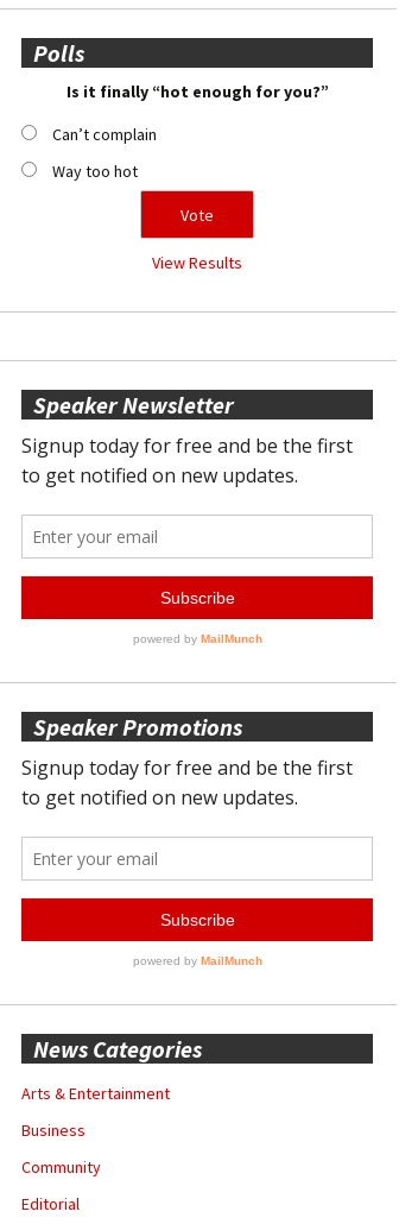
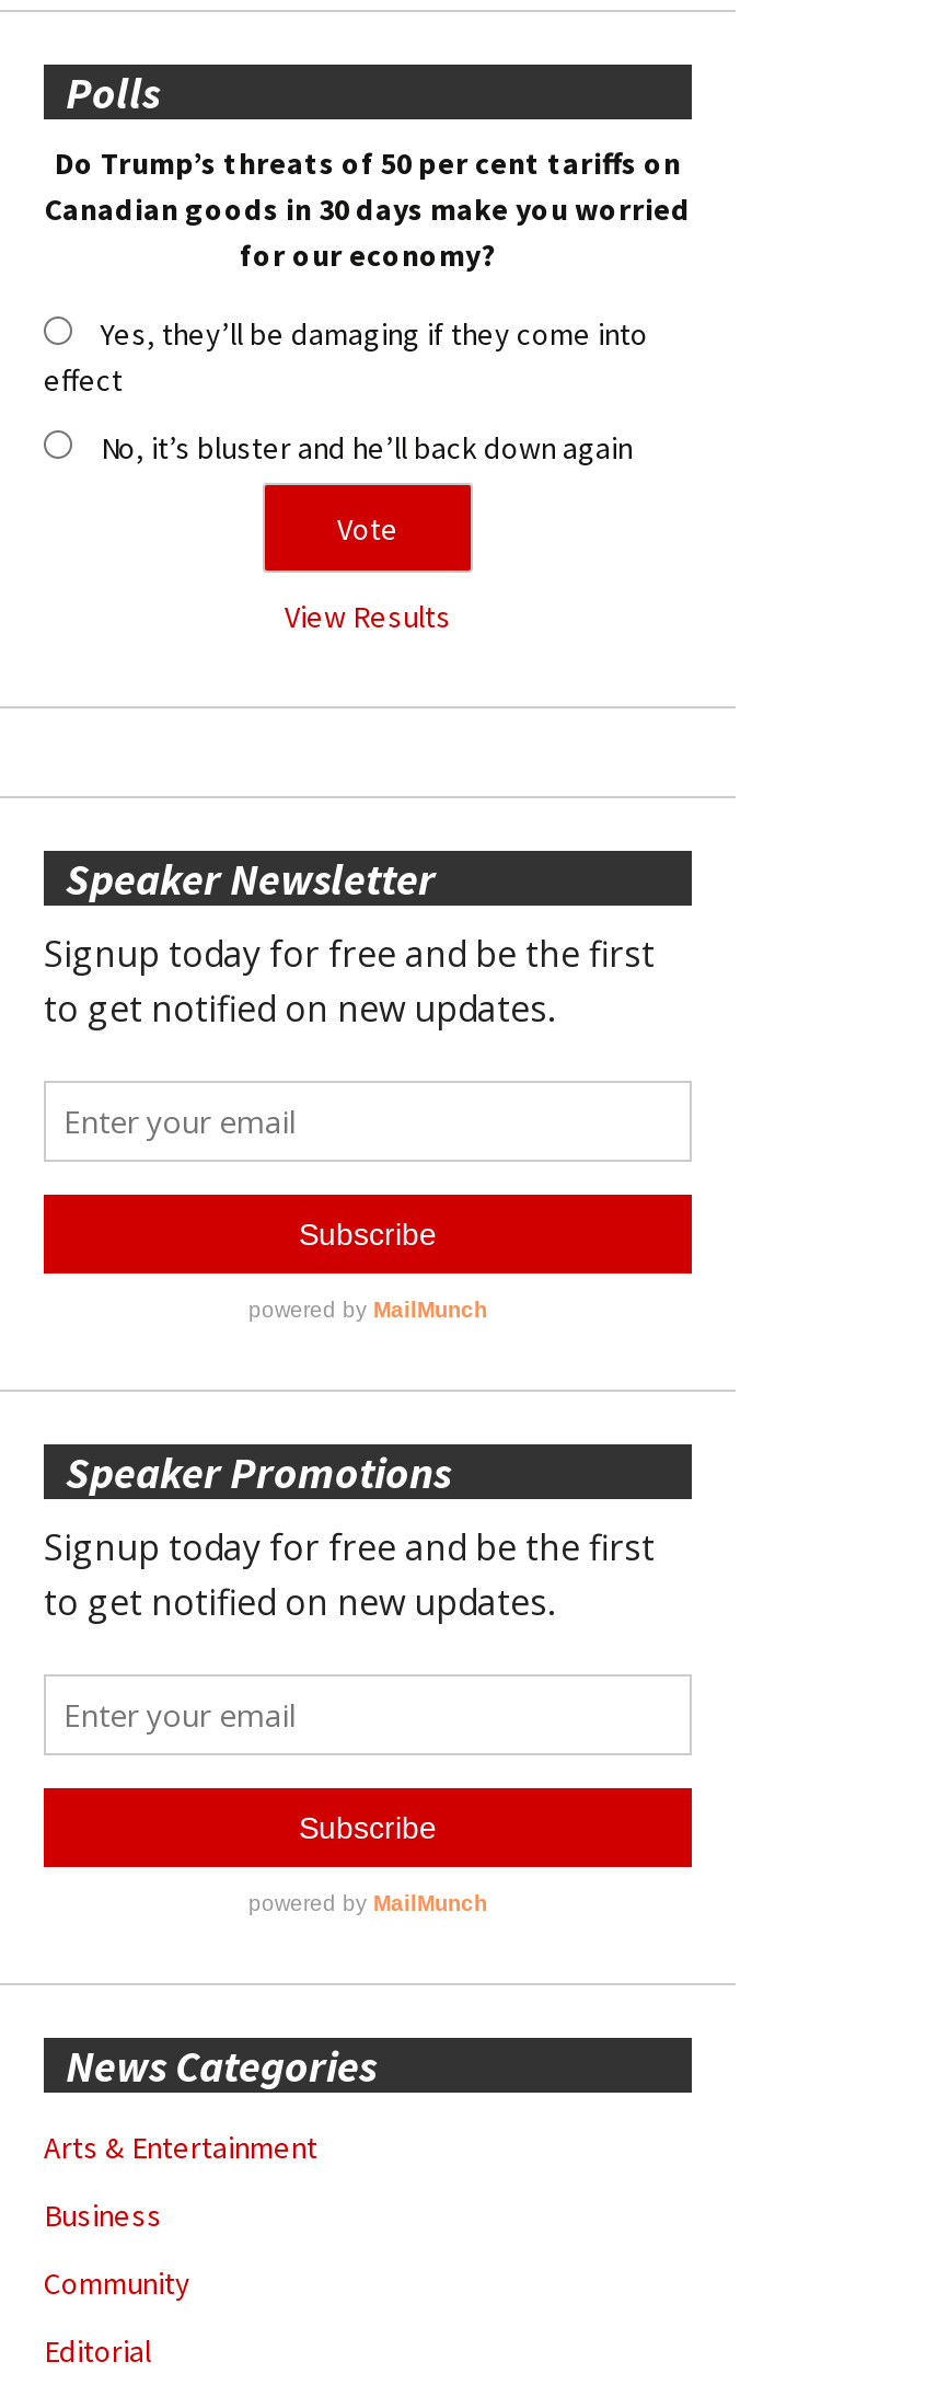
[66,81,328,102] Is it finally “hot enough for you?” -> [45,144,691,276] Do Trump’s threats of 50 per cent tariffs on | Canadian goods in 30 days make you worried | for our economy?
[52,123,157,145] Can’t complain -> [44,315,648,400] Yes, they’ll be damaging if they come into | effect
[52,160,138,182] Way too hot -> [101,429,633,468] No, it’s bluster and he’ll back down again

